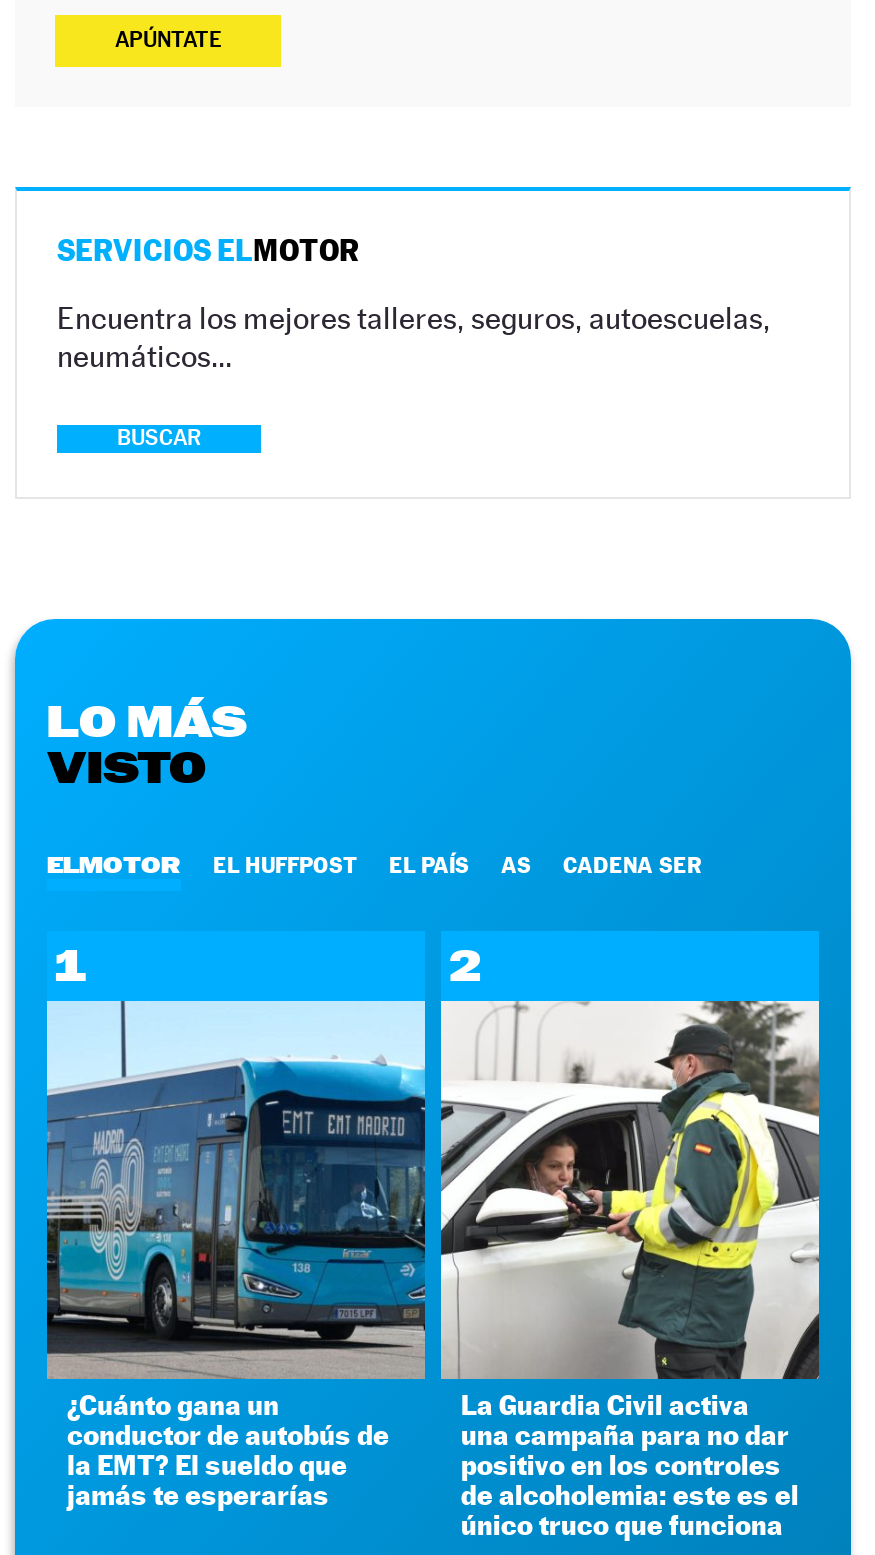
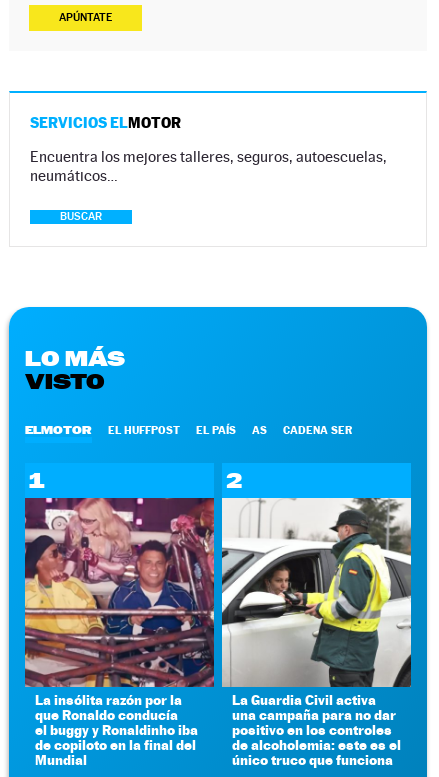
[45,999,427,1512] [image] | ¿Cuánto gana un | conductor de autobús de | la EMT? El sueldo que | jamás te esperarías -> [24,497,215,768] [image] | La insólita razón por la | que Ronaldo conducía | el buggy y Ronaldinho iba | de copiloto en la final del | Mundial

